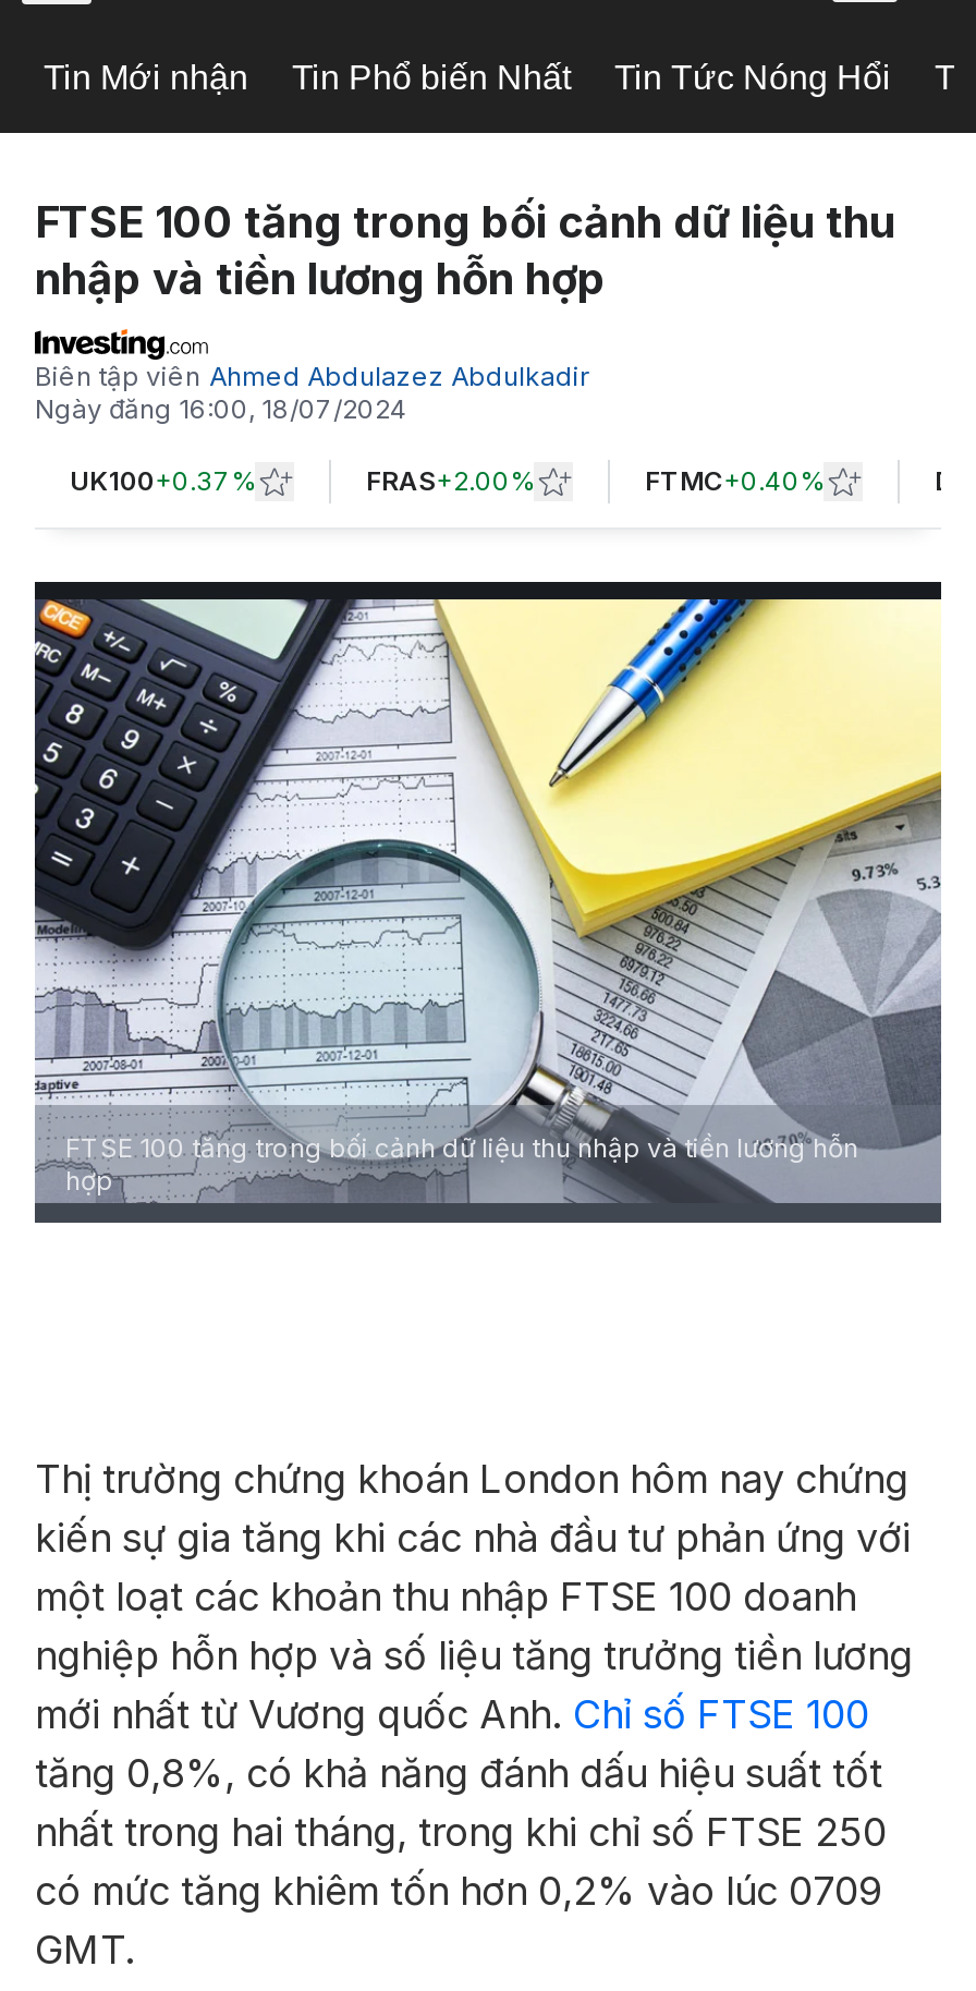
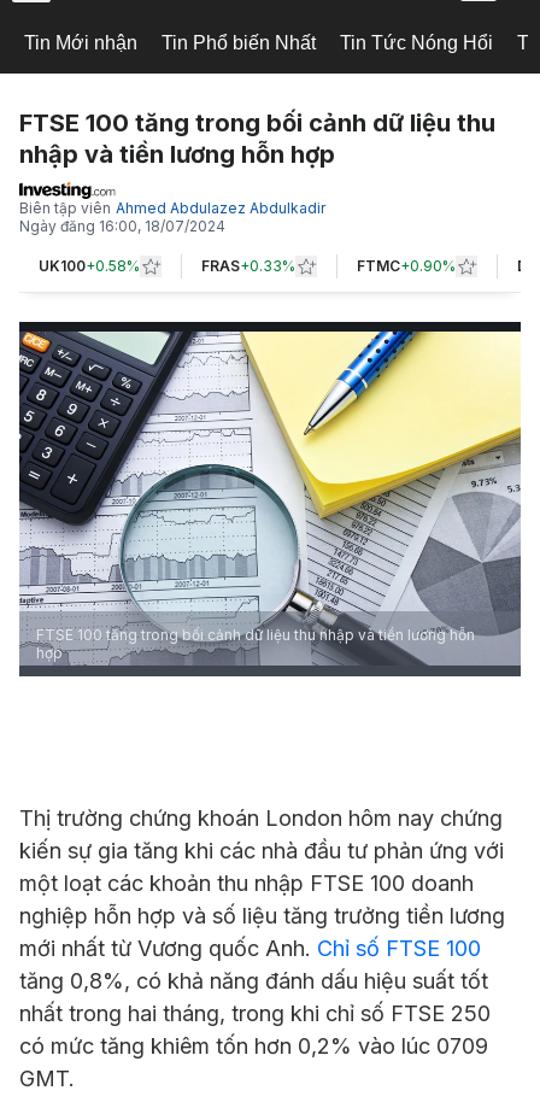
[70,464,255,496] UK100+0.37% -> [39,257,140,275] UK100+0.58%
[366,464,534,496] FRAS+2.00% -> [201,257,295,275] FRAS+0.33%
[645,464,823,496] FTMC+0.40% -> [357,257,456,275] FTMC+0.90%

